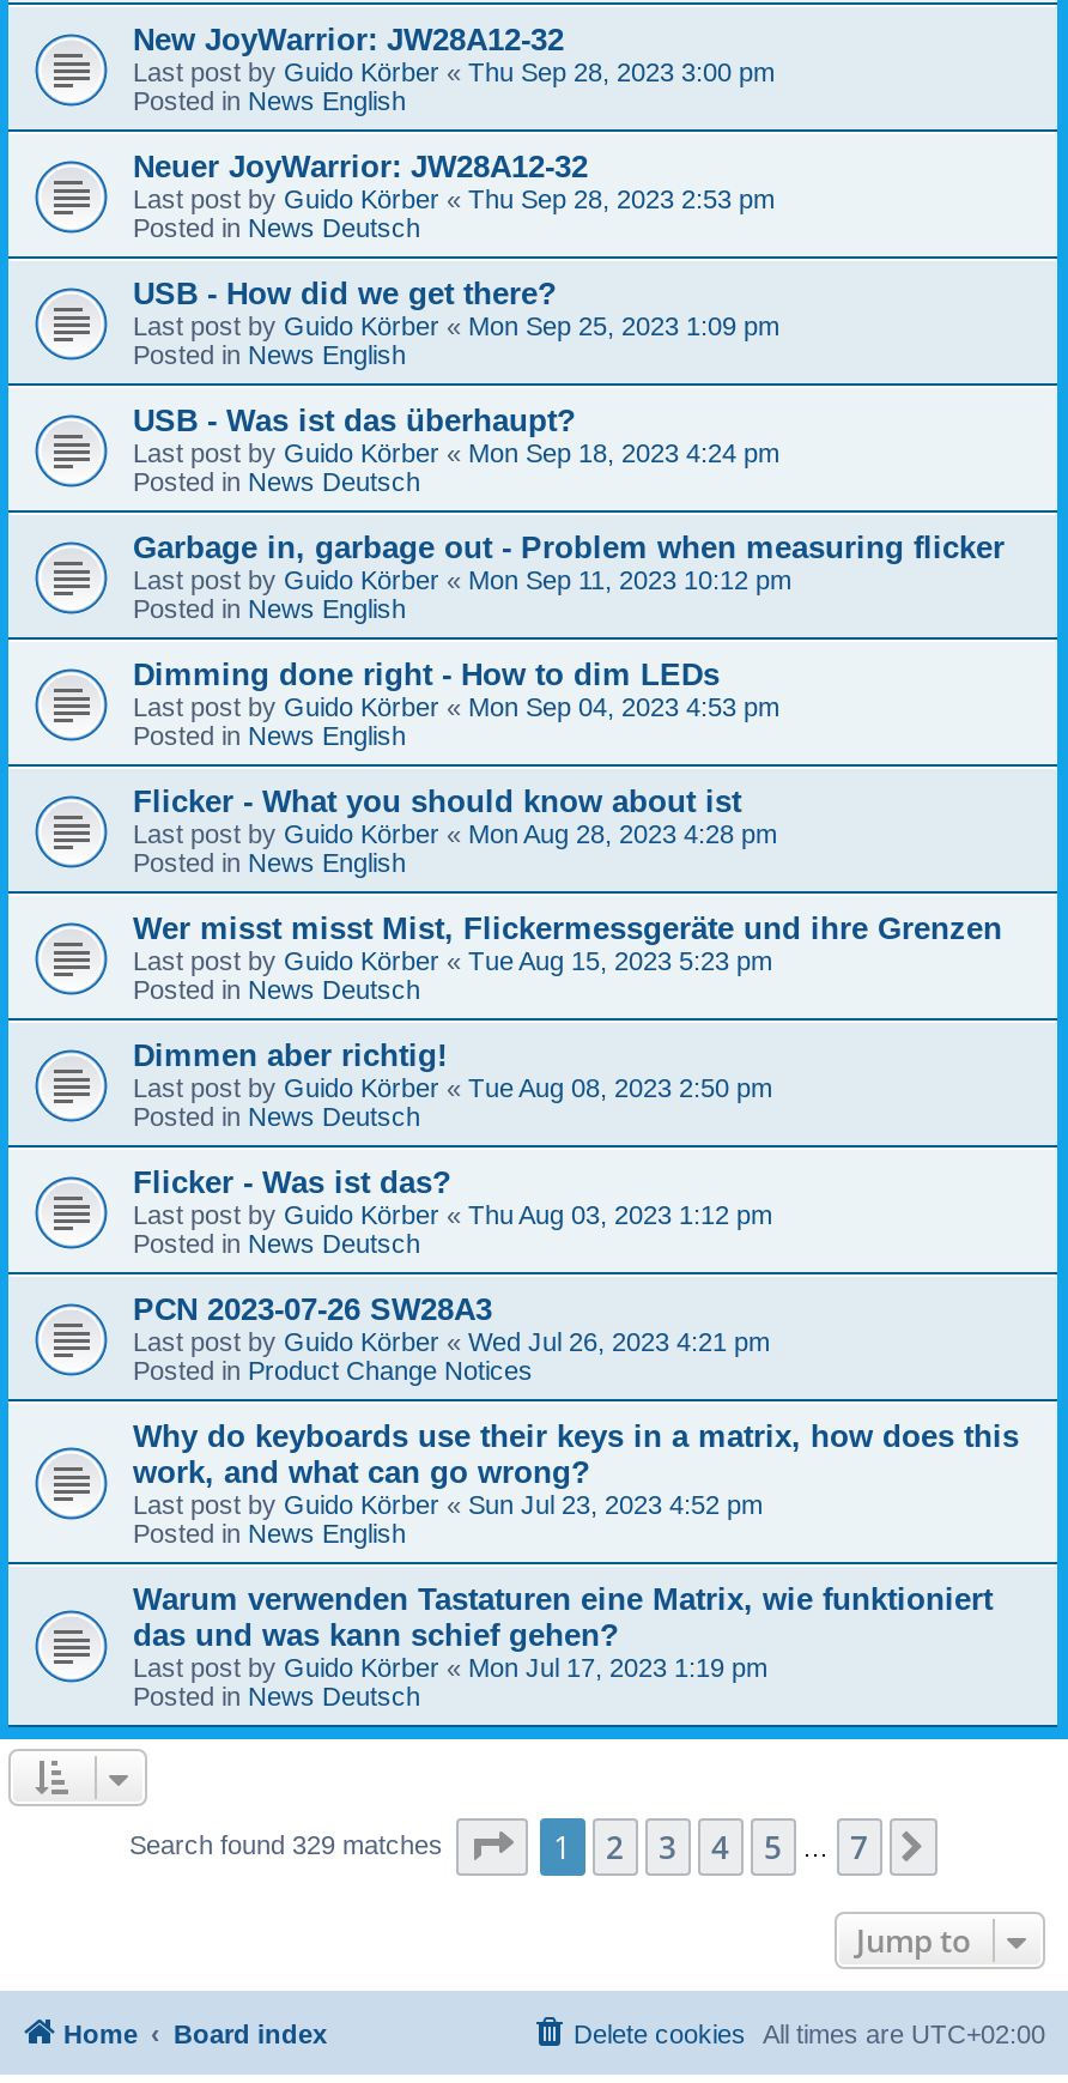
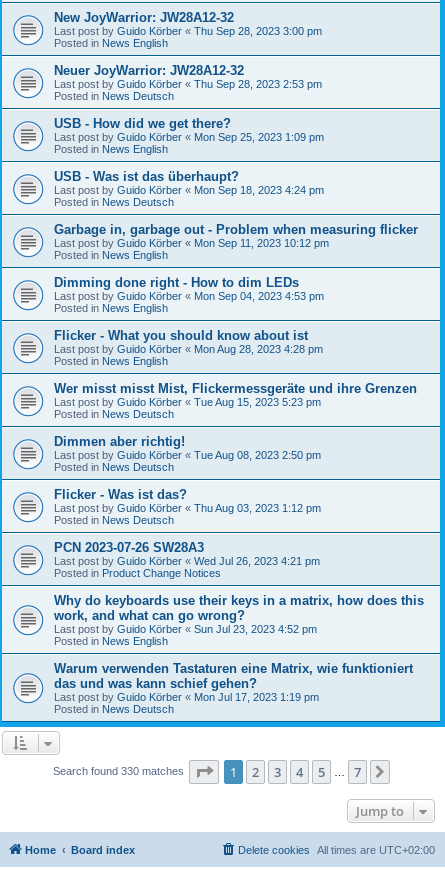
[129,1829,450,1858] Search found 329 matches -> [52,764,186,776] Search found 330 matches

